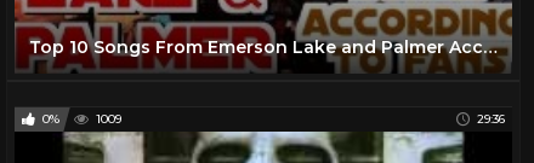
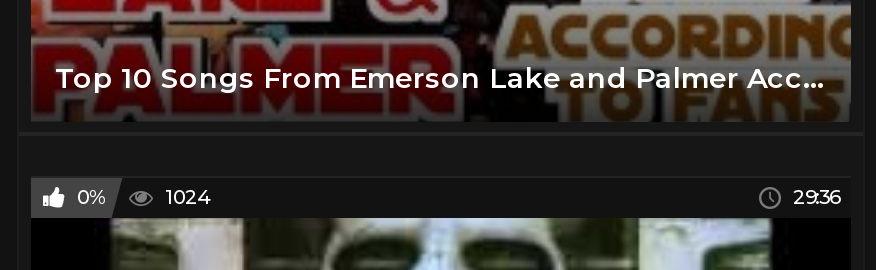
[96,111,121,127] 1009 -> [165,184,209,210] 1024

